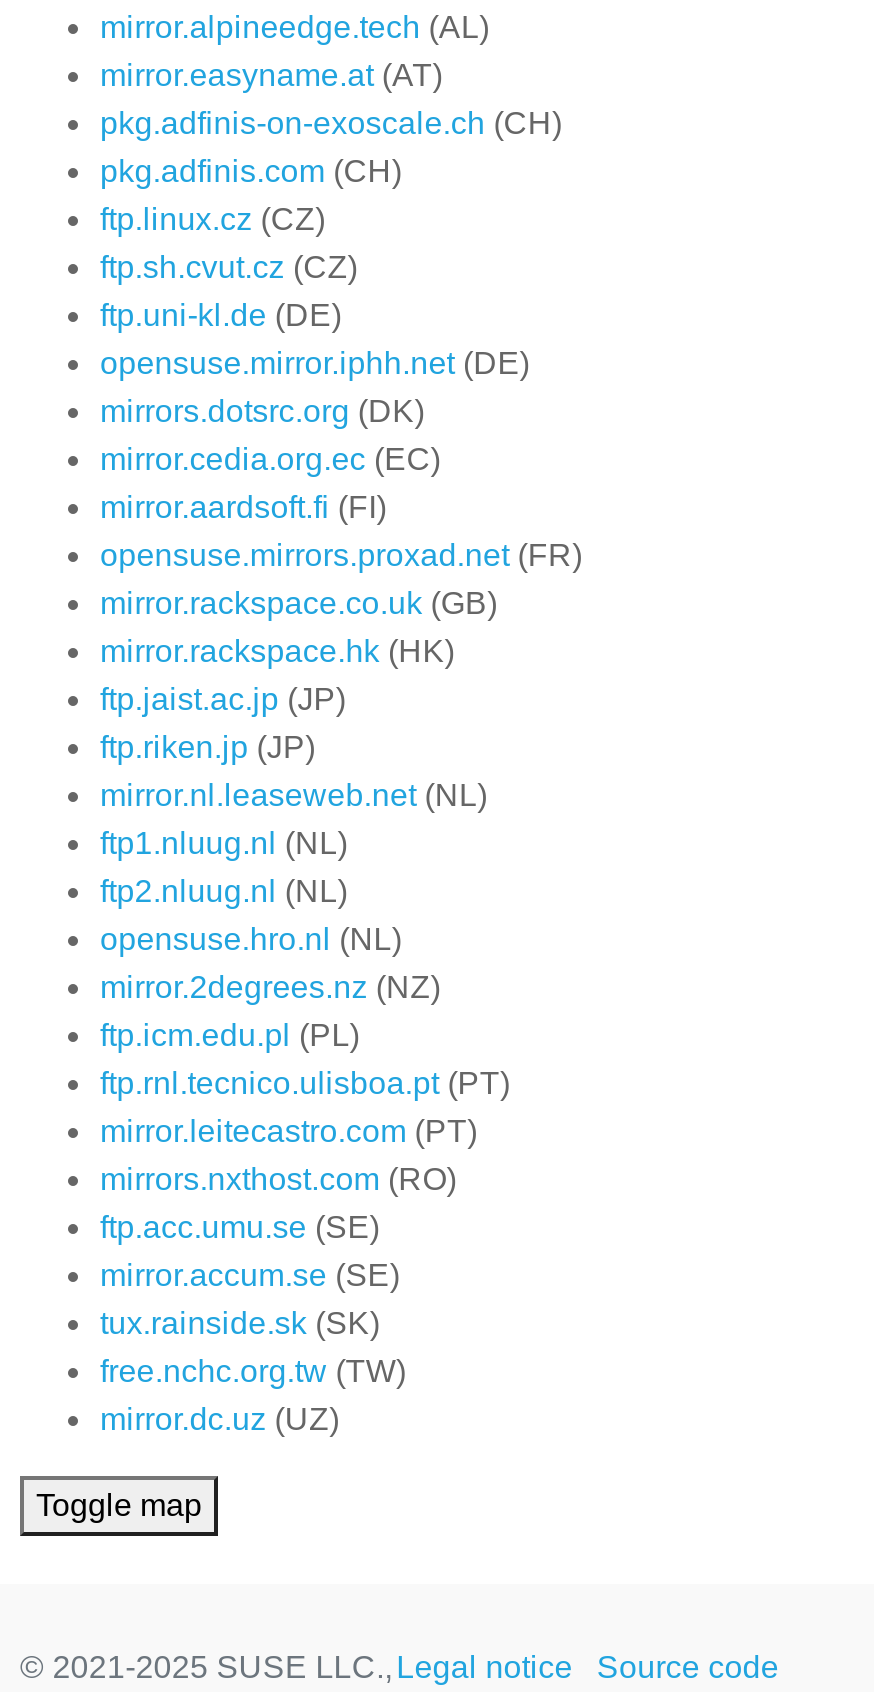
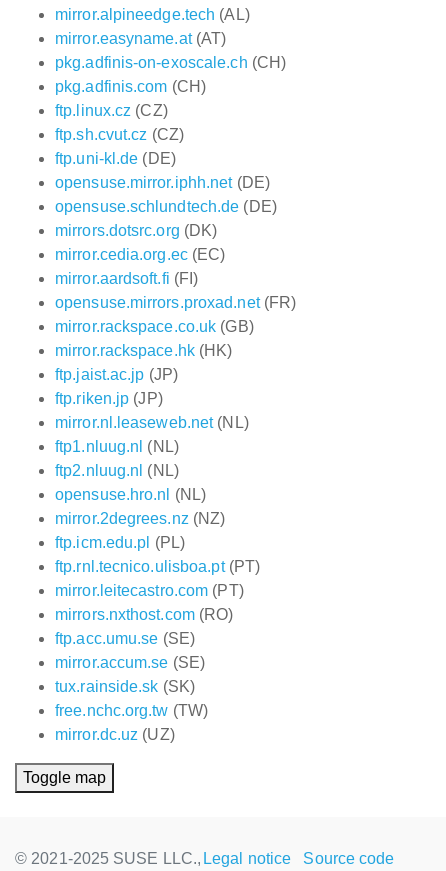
none -> [55,198,277,215] opensuse.schlundtech.de (DE)

